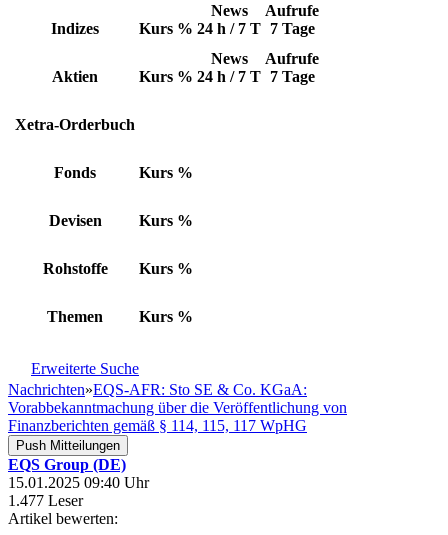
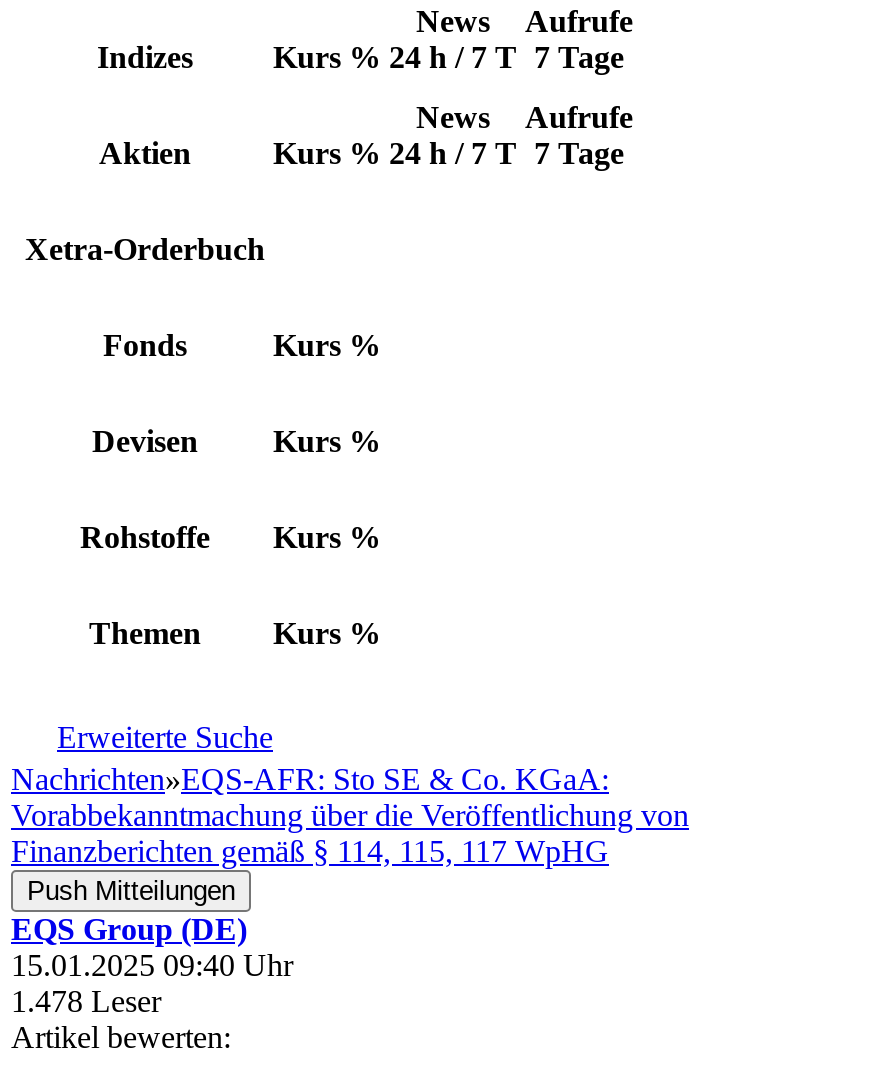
[8,492,83,509] 1.477 Leser -> [11,984,161,1018] 1.478 Leser

